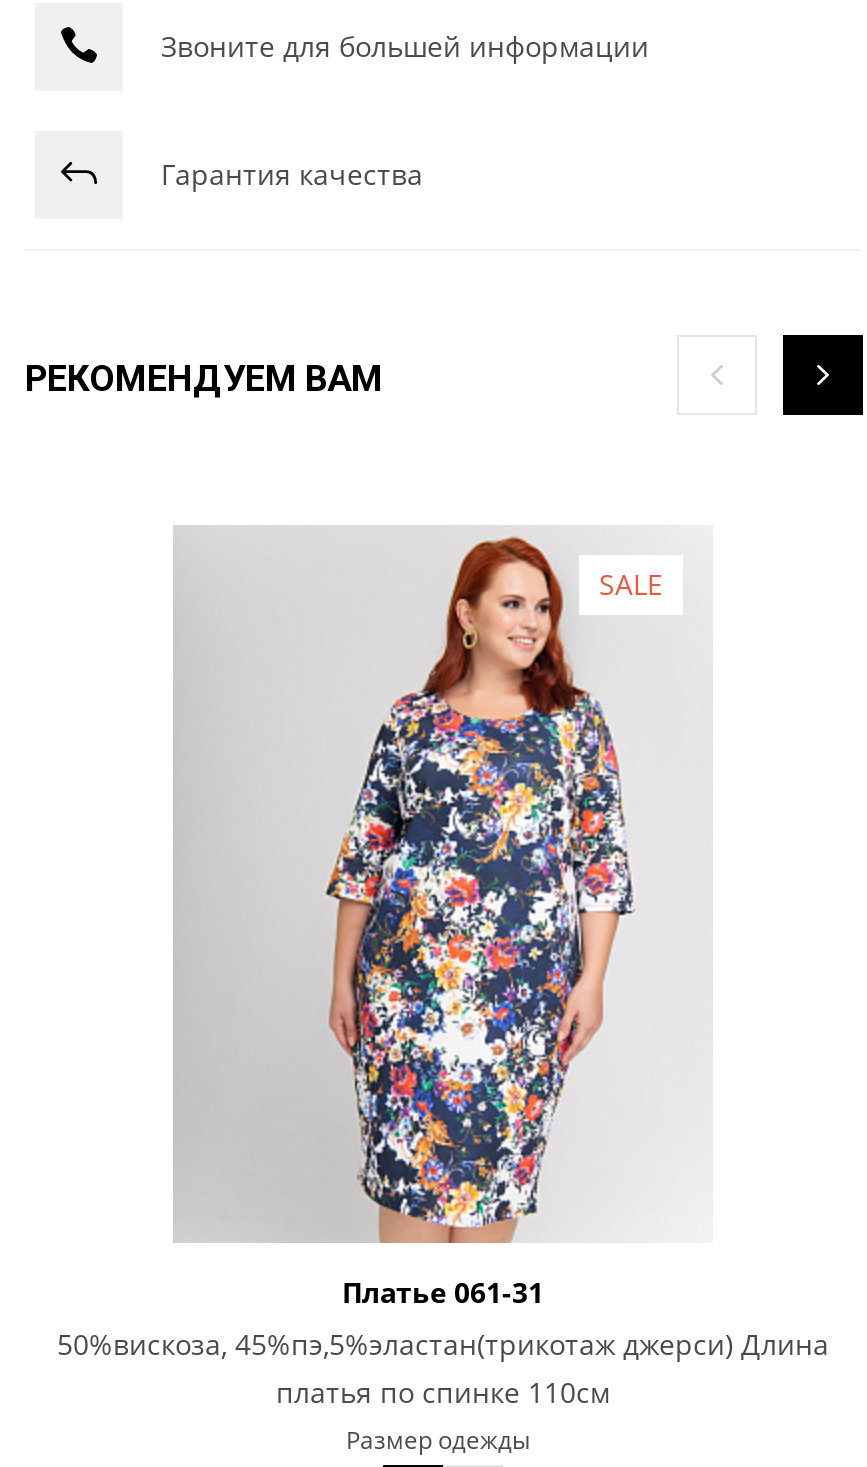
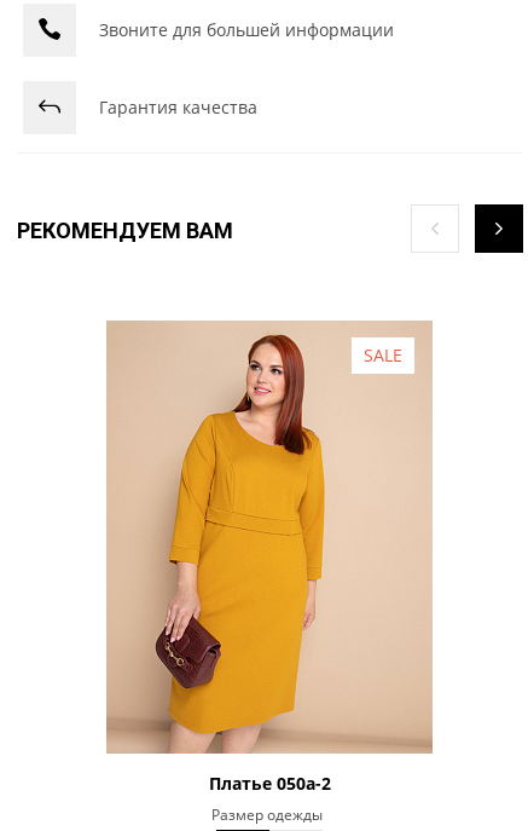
[57,529,829,1411] [image] | Платье 061-31 | 50%вискоза, 45%пэ,5%эластан(трикотаж джерси) Длина | платья по спинке 110см -> [106,321,433,794] [image] | Платье 050а-2

